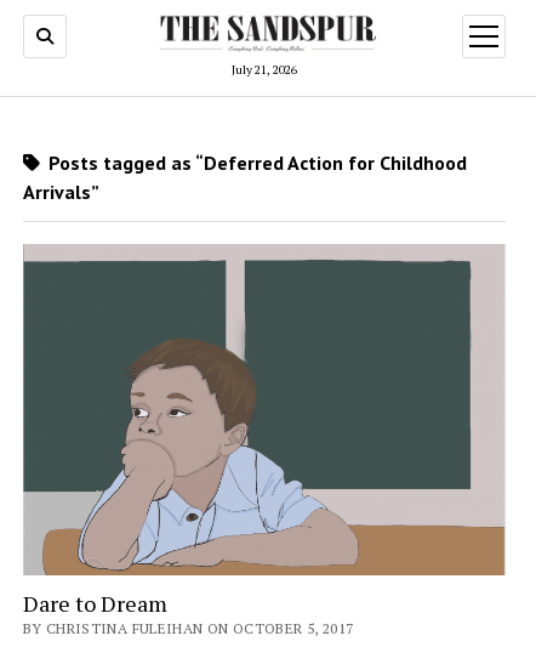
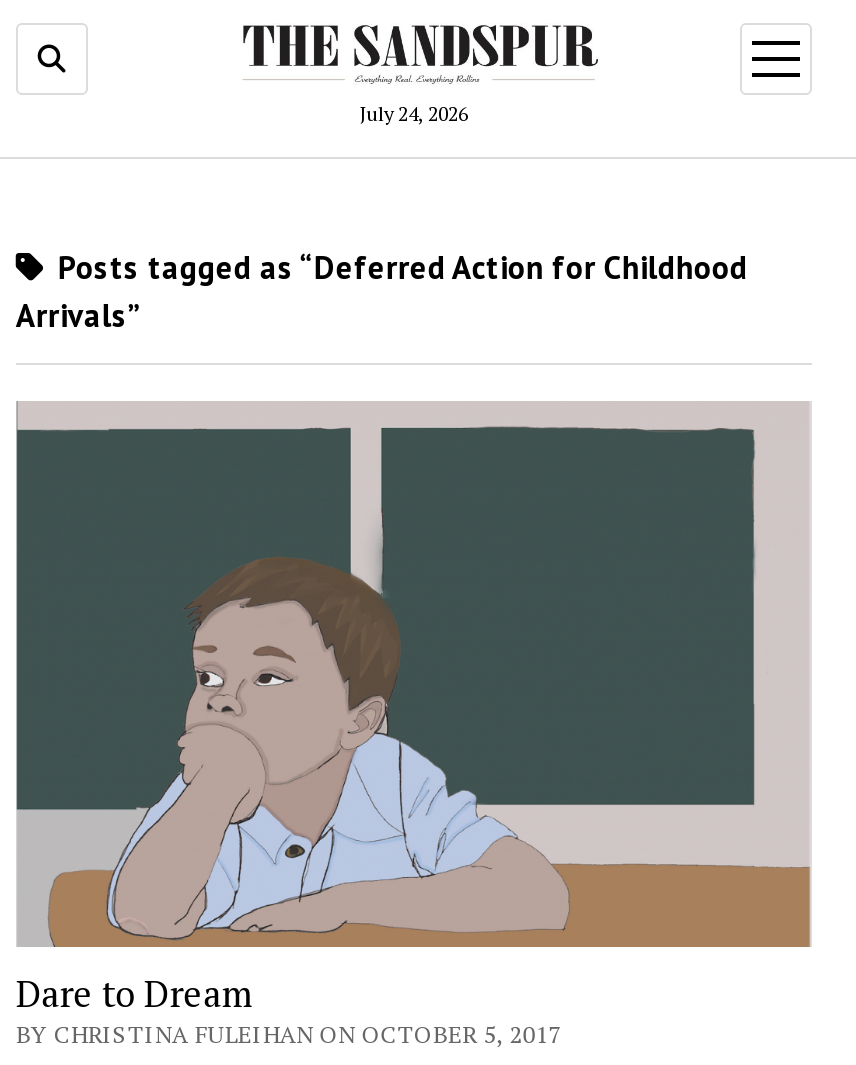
[232,62,297,77] July 21, 2026 -> [360,100,468,126] July 24, 2026

